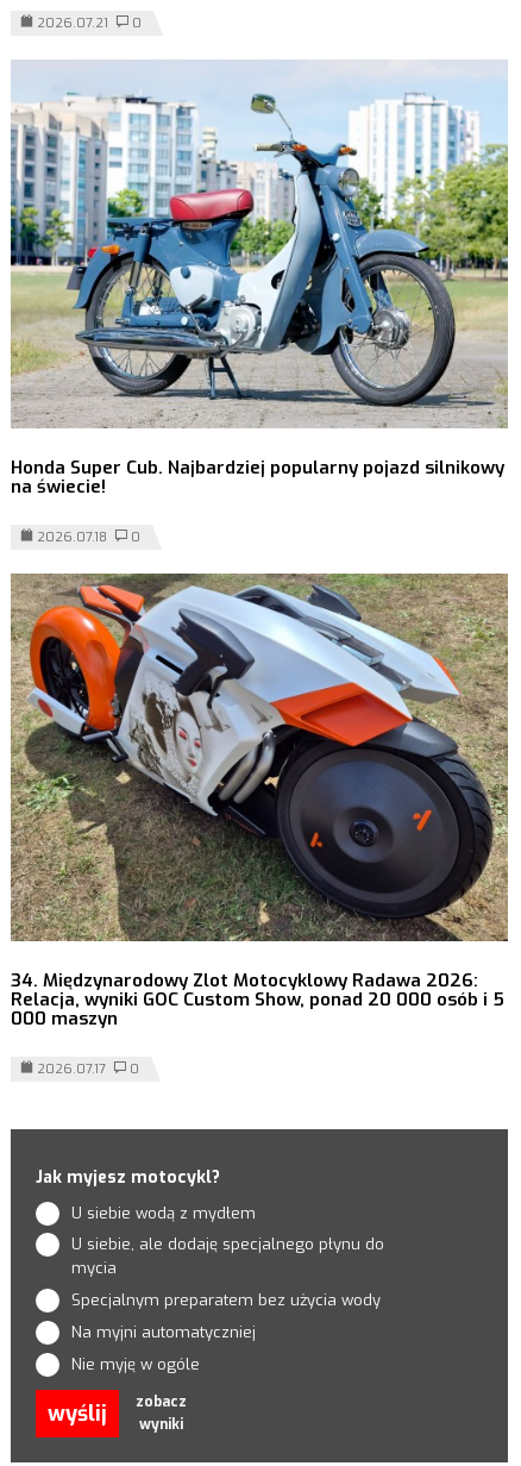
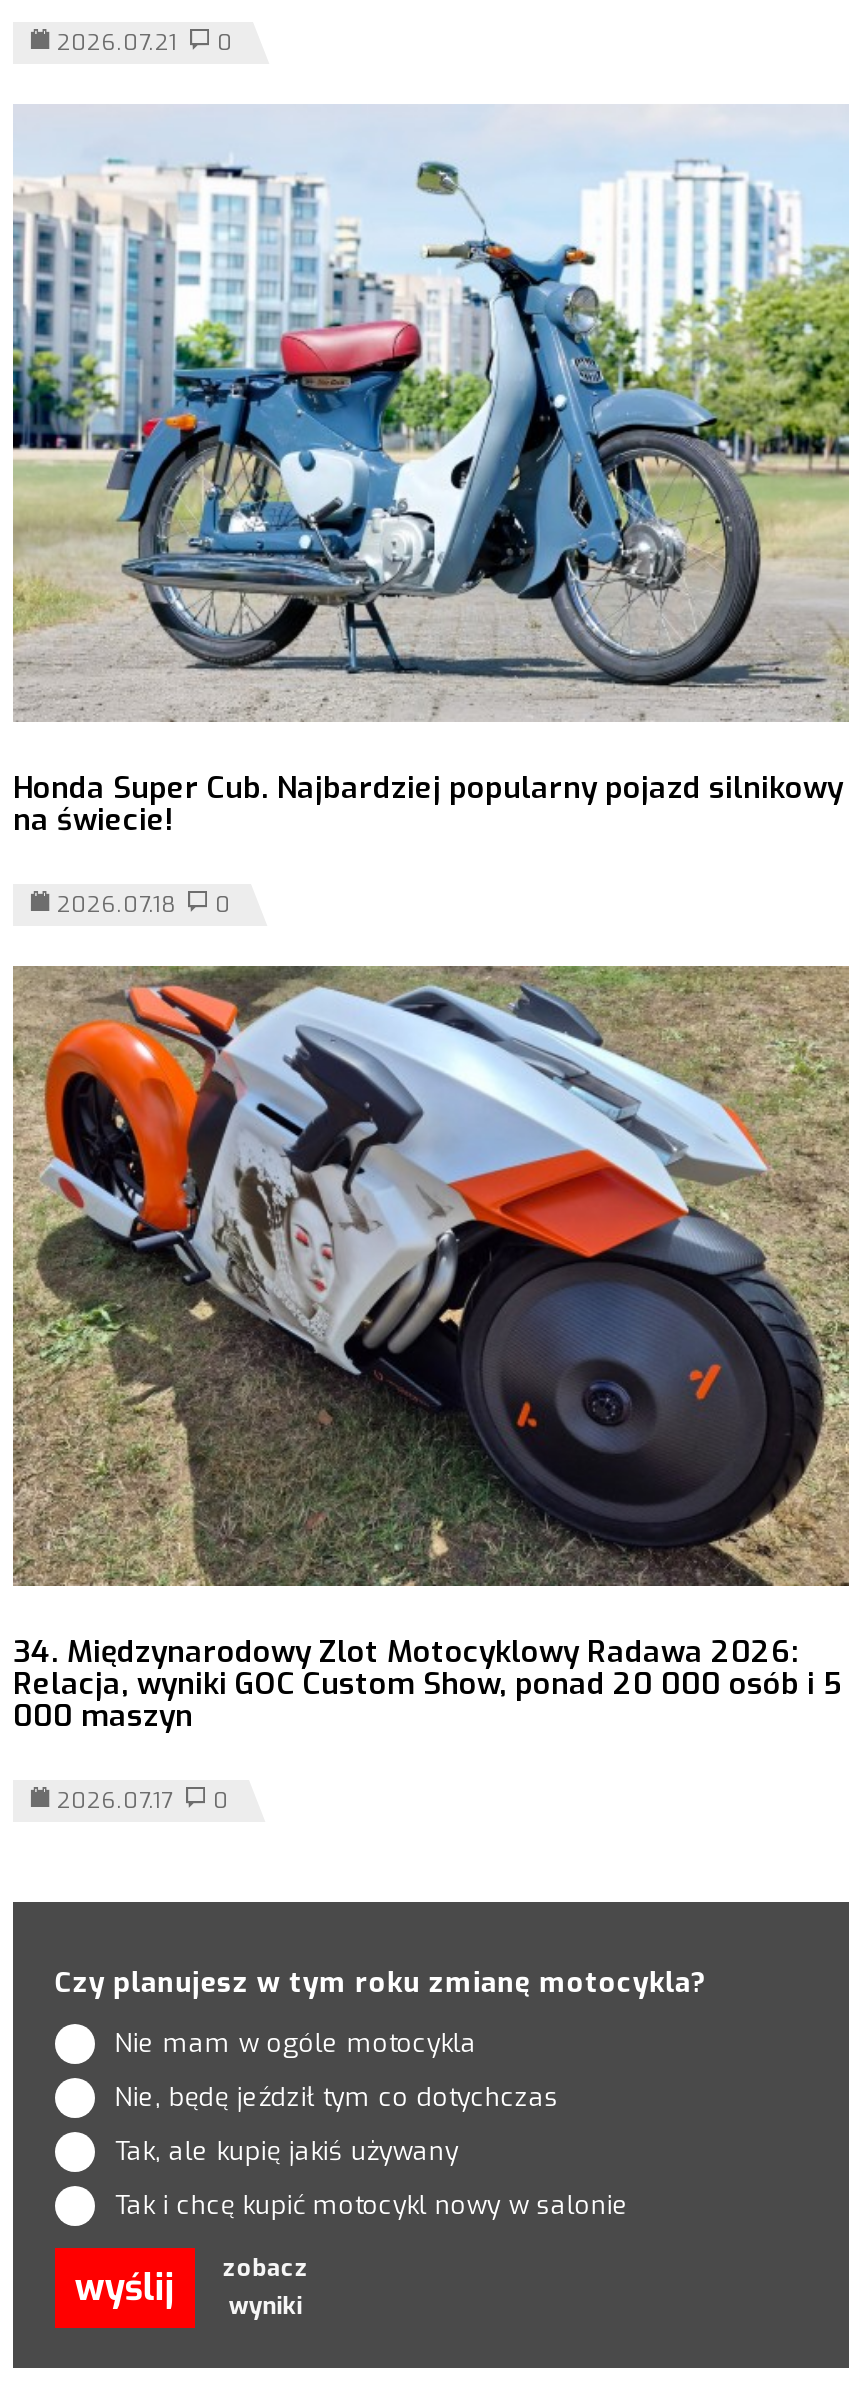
[36,1166,384,1374] Jak myjesz motocykl? | U siebie wodą z mydłem | U siebie, ale dodaję specjalnego płynu do | mycia | Specjalnym preparatem bez użycia wody | Na myjni automatyczniej | Nie myję w ogóle -> [55,1963,705,2221] Czy planujesz w tym roku zmianę motocykla? | Nie mam w ogóle motocykla | Nie, będę jeździł tym co dotychczas | Tak, ale kupię jakiś używany | Tak i chcę kupić motocykl nowy w salonie

